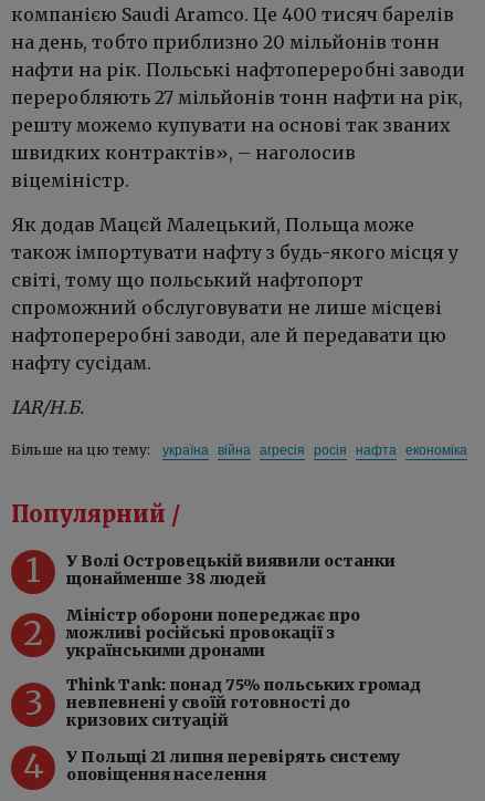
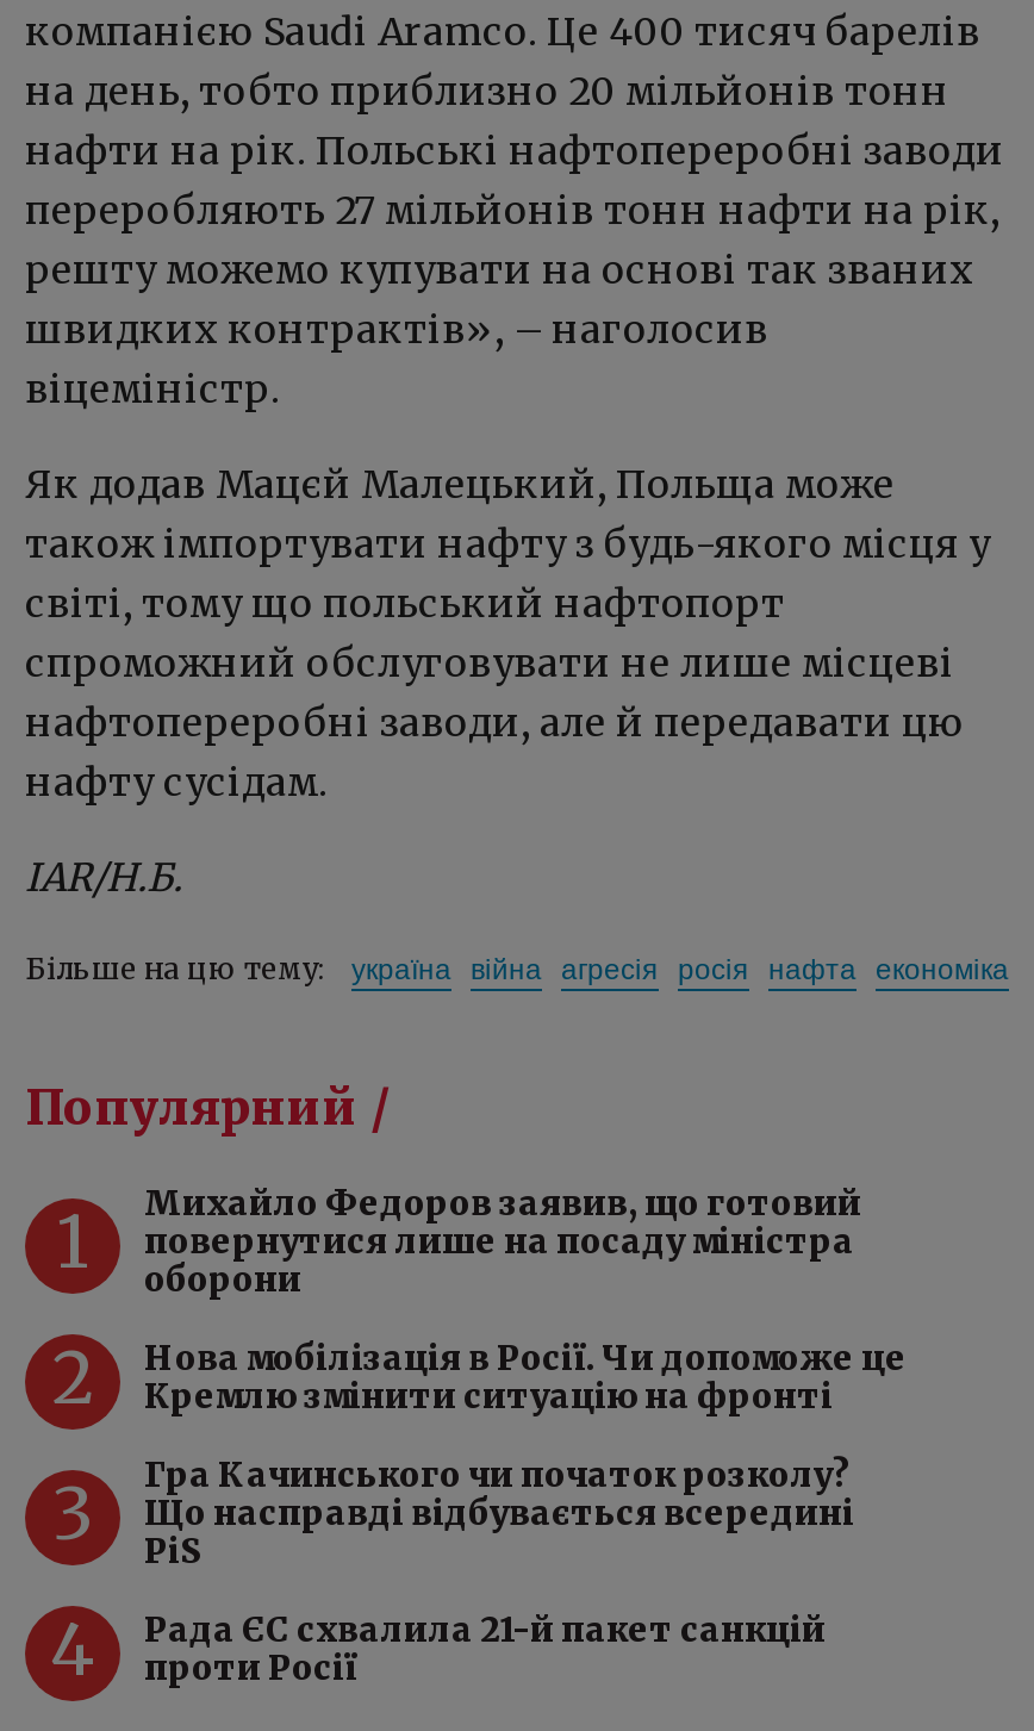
[66,551,396,589] У Волі Островецькій виявили останки | щонайменше 38 людей -> [144,1182,861,1301] Михайло Федоров заявив, що готовий | повернутися лише на посаду міністра | оборони
[66,605,360,660] Міністр оборони попереджає про | можливі російські провокації з | українськими дронами -> [144,1337,907,1418] Нова мобілізація в Росії. Чи допоможе це | Кремлю змінити ситуацію на фронті
[66,675,421,730] Think Tank: понад 75% польських громад | невпевнені у своїй готовності до | кризових ситуацій -> [144,1453,854,1573] Гра Качинського чи початок розколу? | Що насправді відбувається всередині | PiS
[66,747,400,784] У Польщі 21 липня перевірять систему | оповіщення населення -> [144,1608,826,1689] Рада ЄС схвалила 21-й пакет санкцій | проти Росії

